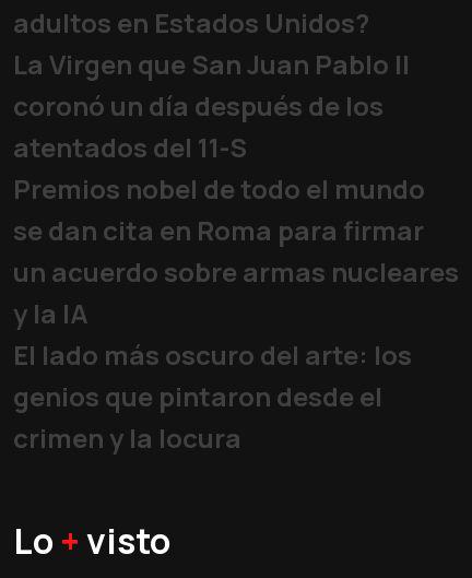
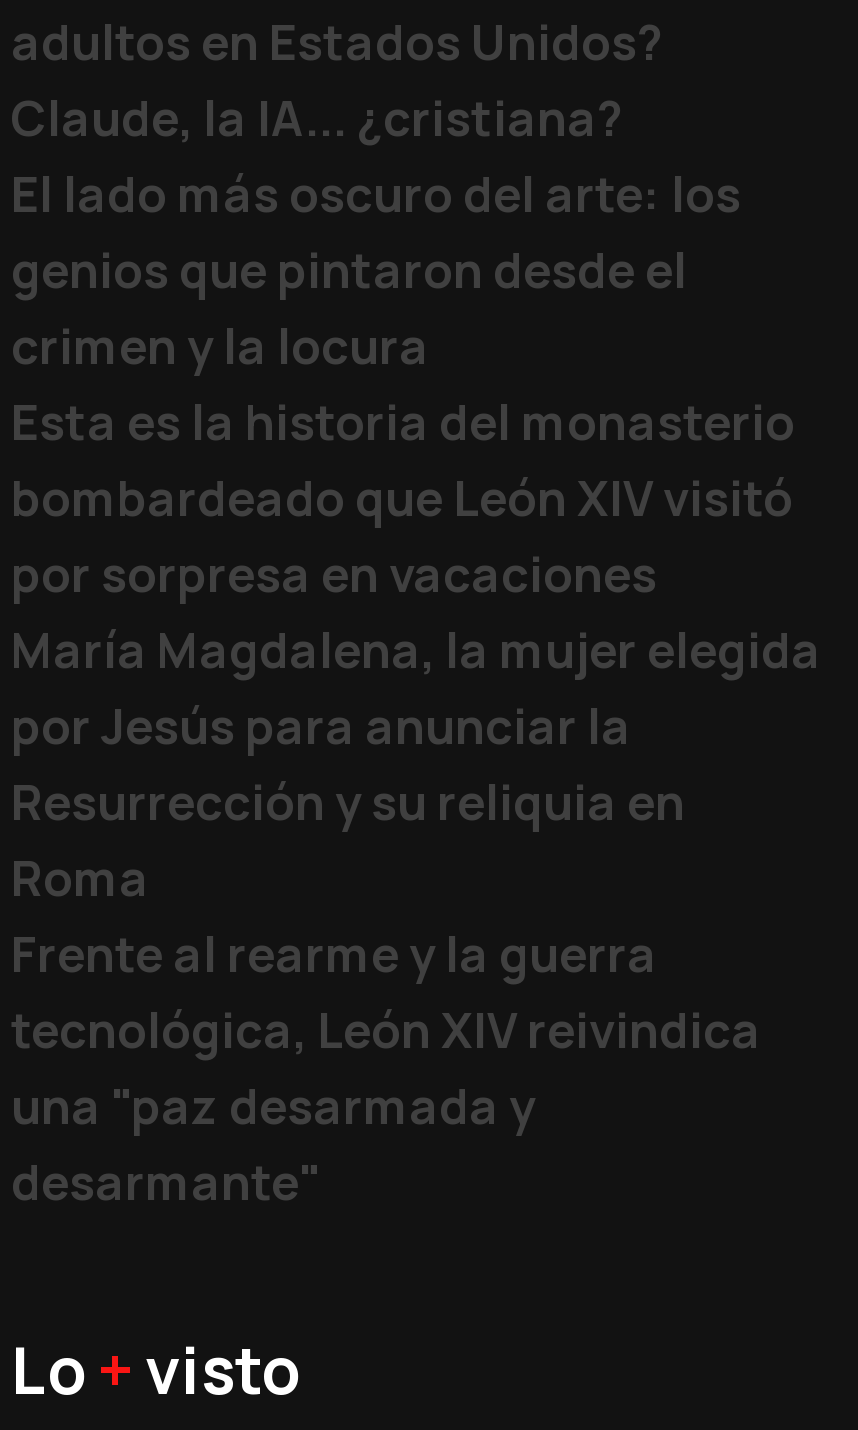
[13,46,459,331] La Virgen que San Juan Pablo II | coronó un día después de los | atentados del 11-S | Premios nobel de todo el mundo | se dan cita en Roma para firmar | un acuerdo sobre armas nucleares | y la IA -> [11,84,623,150] Claude, la IA... ¿cristiana?
moved [13,337,412,456] -> [11,160,741,378]: El lado más oscuro del arte: los | genios que pintaron desde el | crimen y la locura
none -> [11,388,821,1214] Esta es la historia del monasterio | bombardeado que León XIV visitó | por sorpresa en vacaciones | María Magdalena, la mujer elegida | por Jesús para anunciar la | Resurrección y su reliquia en | Roma | Frente al rearme y la guerra | tecnológica, León XIV reivindica | una "paz desarmada y | desarmante"

